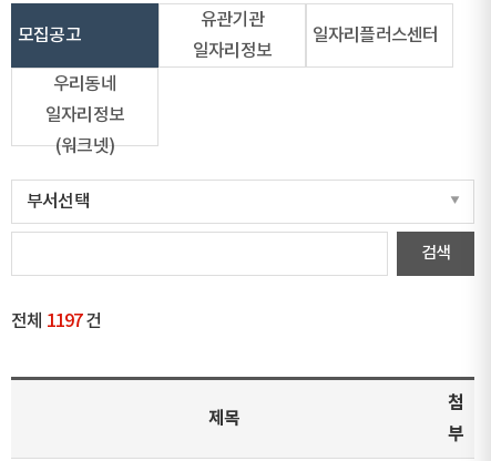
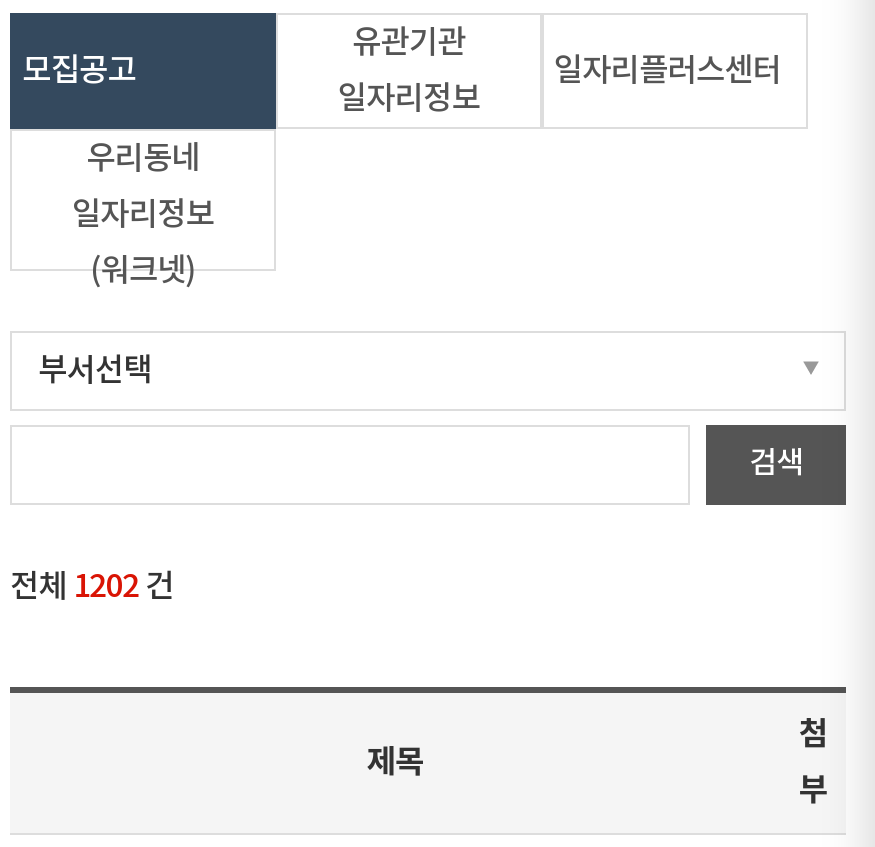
[11,311,102,331] 전체 1197 건 -> [10,569,173,605] 전체 1202 건

